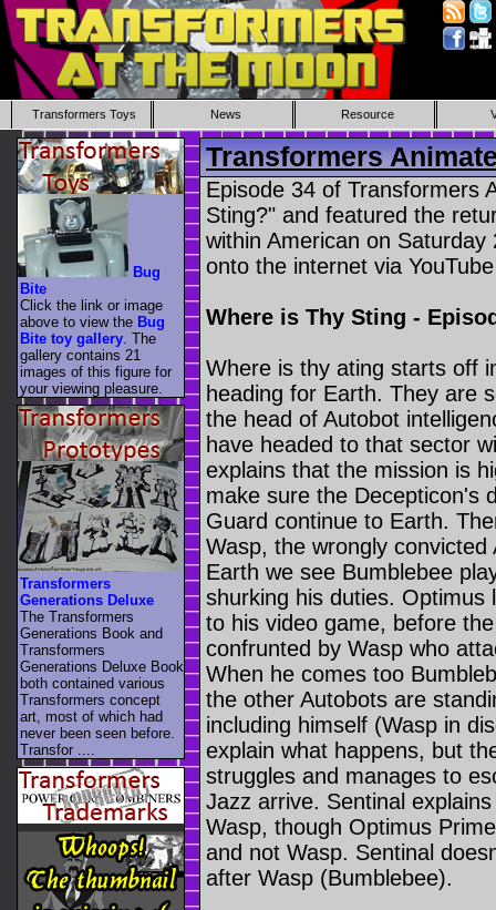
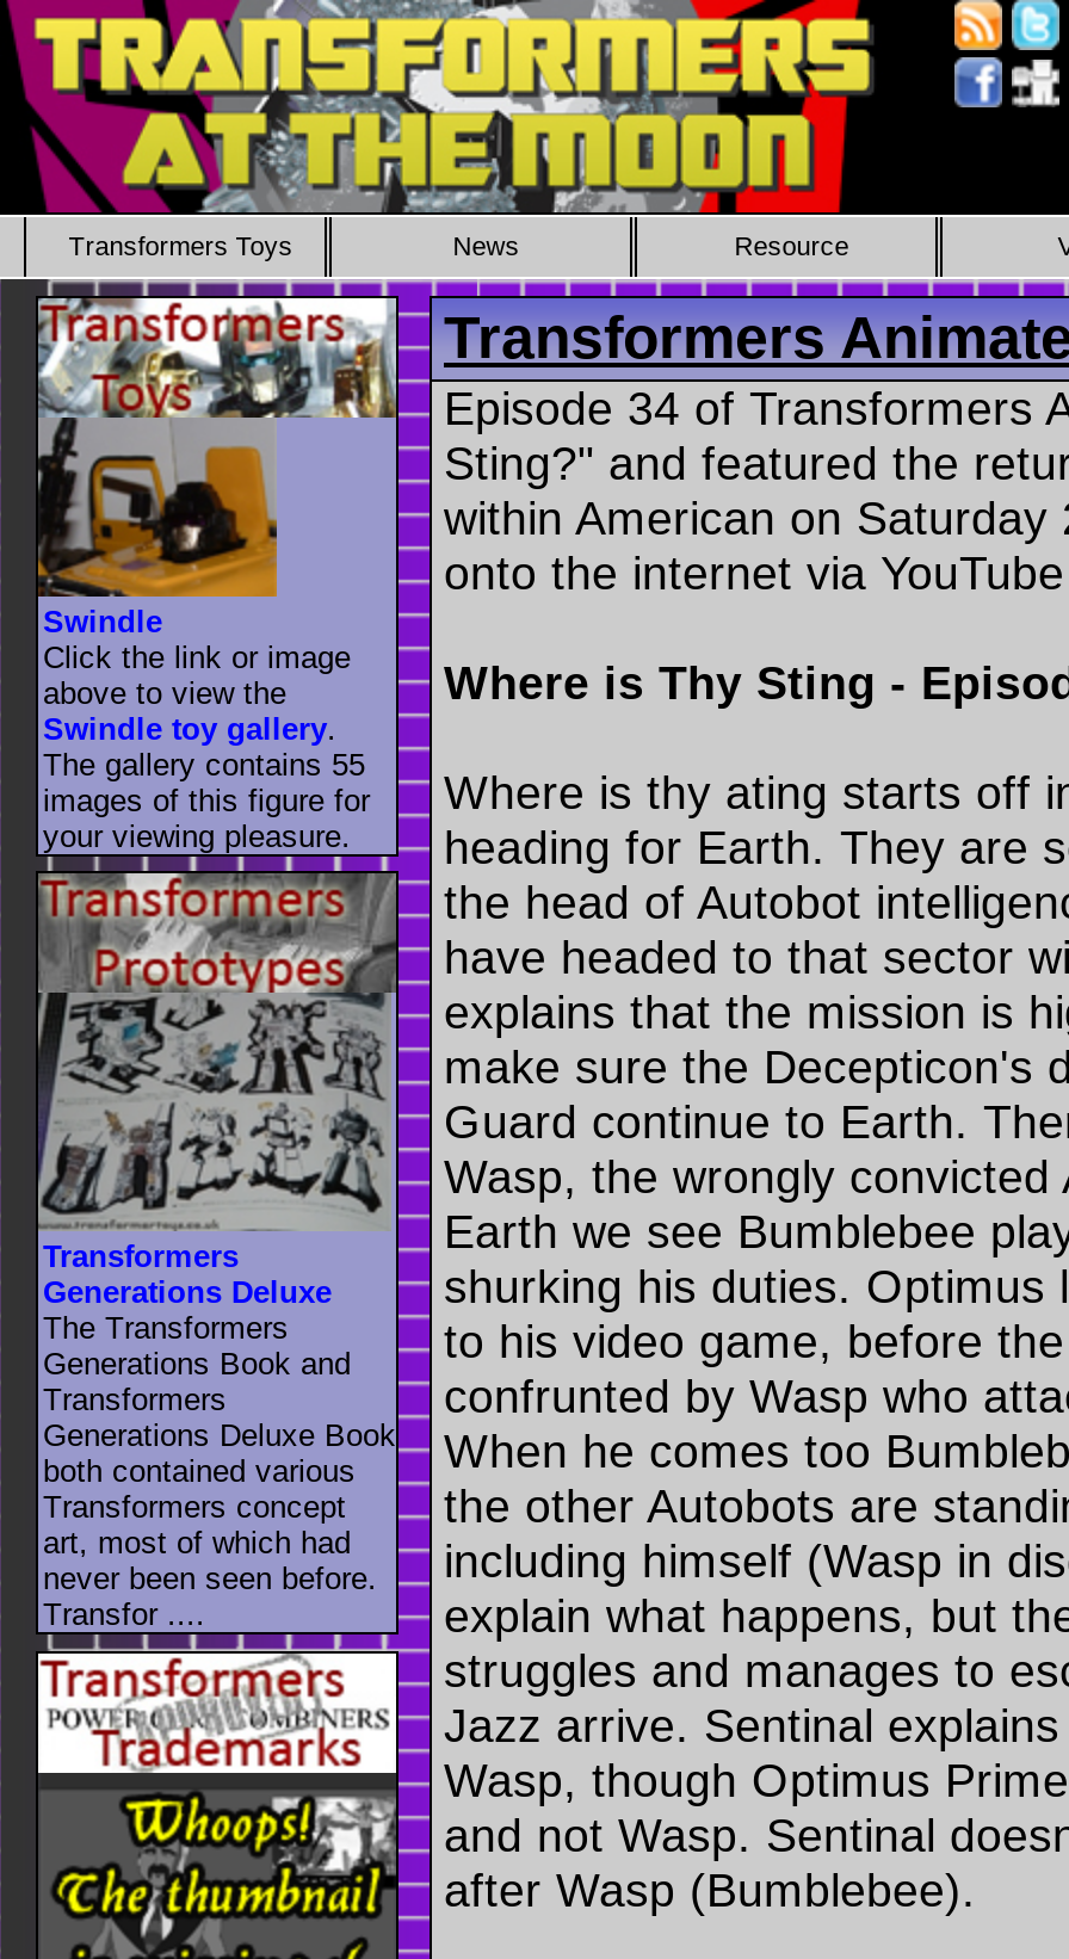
[17,193,161,296] [image] | Bug | Bite -> [38,418,277,638] [image] | Swindle
[20,313,165,363] above to view the Bug | Bite toy gallery. The | gallery contains 21 -> [43,674,365,781] above to view the | Swindle toy gallery. | The gallery contains 55

